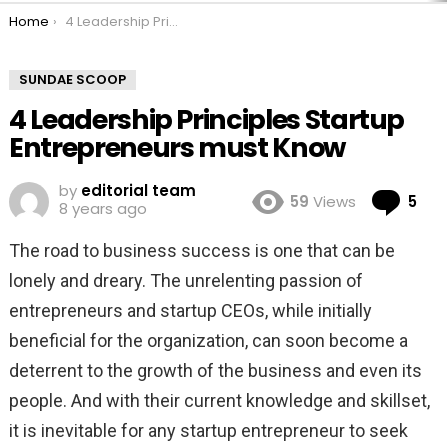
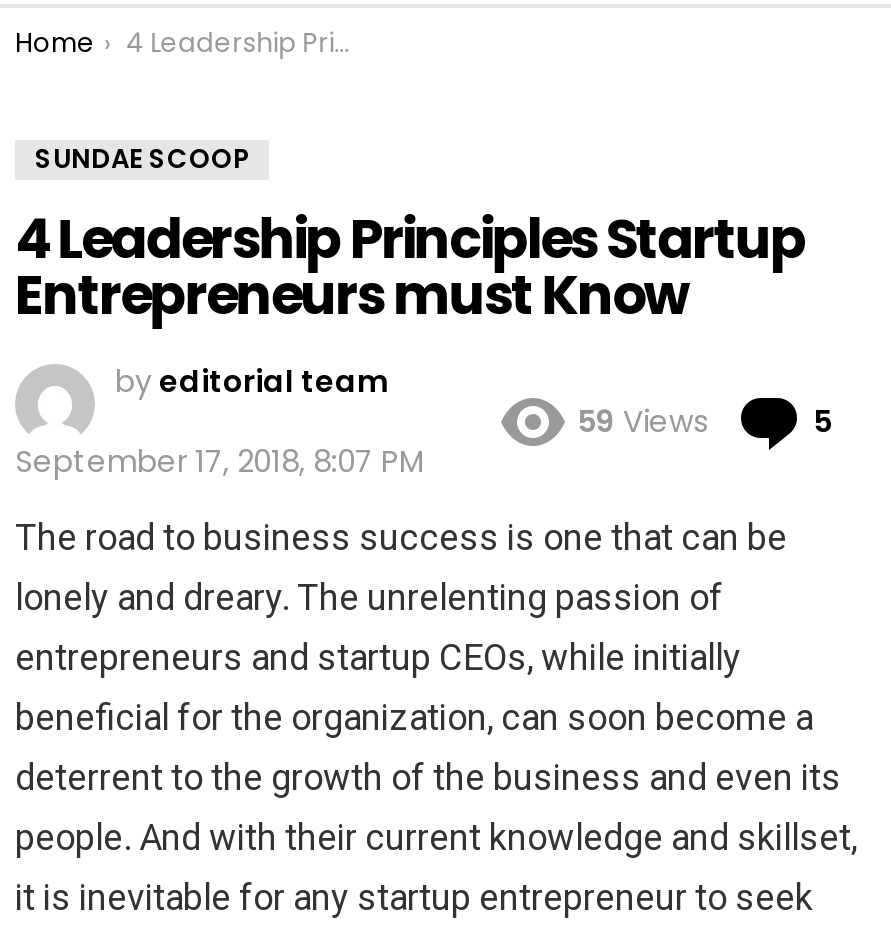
[59,198,147,219] 8 years ago -> [15,440,423,482] September 17, 2018, 8:07 PM

